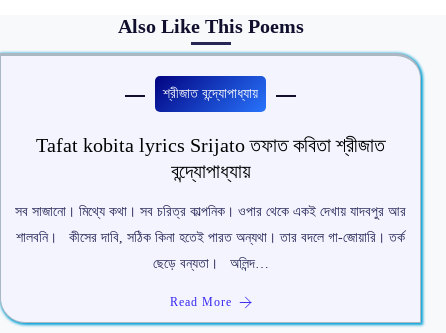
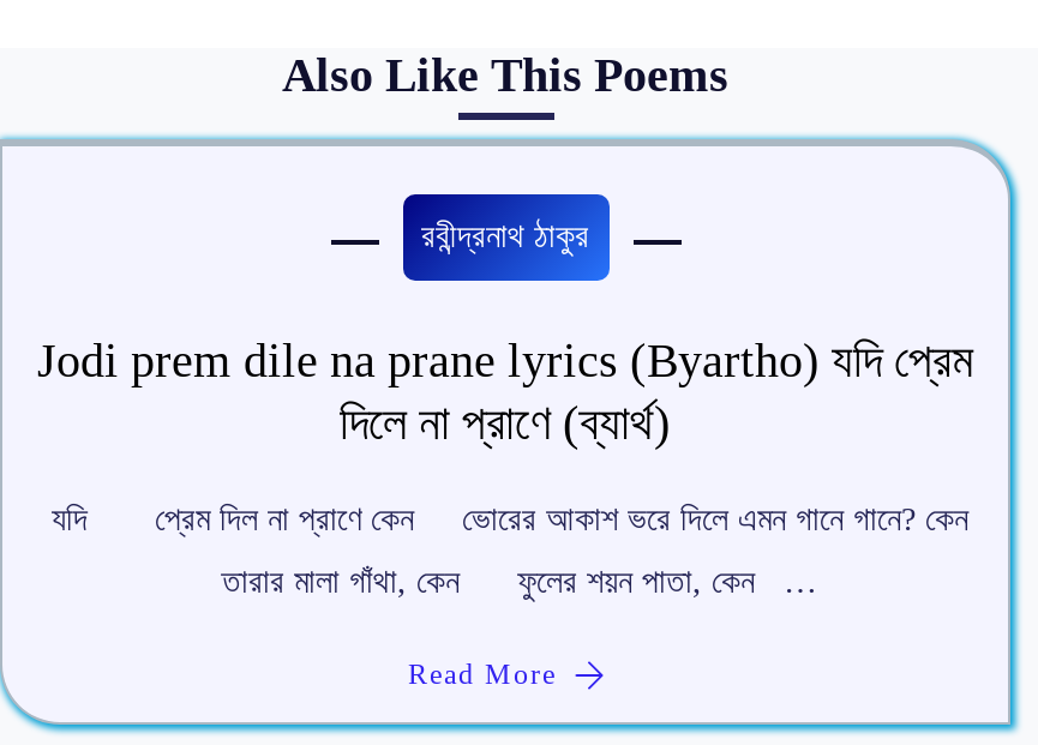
[15,86,406,271] শ্রীজাত বন্দ্যোপাধ্যায় | Tafat kobita lyrics Srijato তফাত কবিতা শ্রীজাত | বন্দ্যোপাধ্যায় | সব সাজানো। মিথ্যে কথা। সব চরিত্র কাল্পনিক। ওপার থেকে একই দেখায় যাদবপুর আর | শালবনি। কীসের দাবি, সঠিক কিনা হতেই পারত অন্যথা। তার বদলে গা-জোয়ারি। তর্ক | ছেড়ে বন্যতা। অলিন্দ… -> [32,218,978,600] রবীন্দ্রনাথ ঠাকুর | Jodi prem dile na prane lyrics (Byartho) যদি প্রেম | দিলে না প্রাণে (ব্যার্থ) | যদি প্রেম দিল না প্রাণে কেন ভোরের আকাশ ভরে দিলে এমন গানে গানে? কেন | তারার মালা গাঁথা, কেন ফুলের শয়ন পাতা, কেন …

